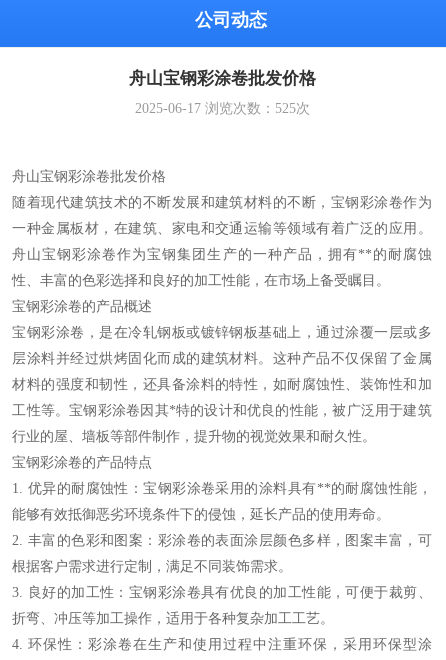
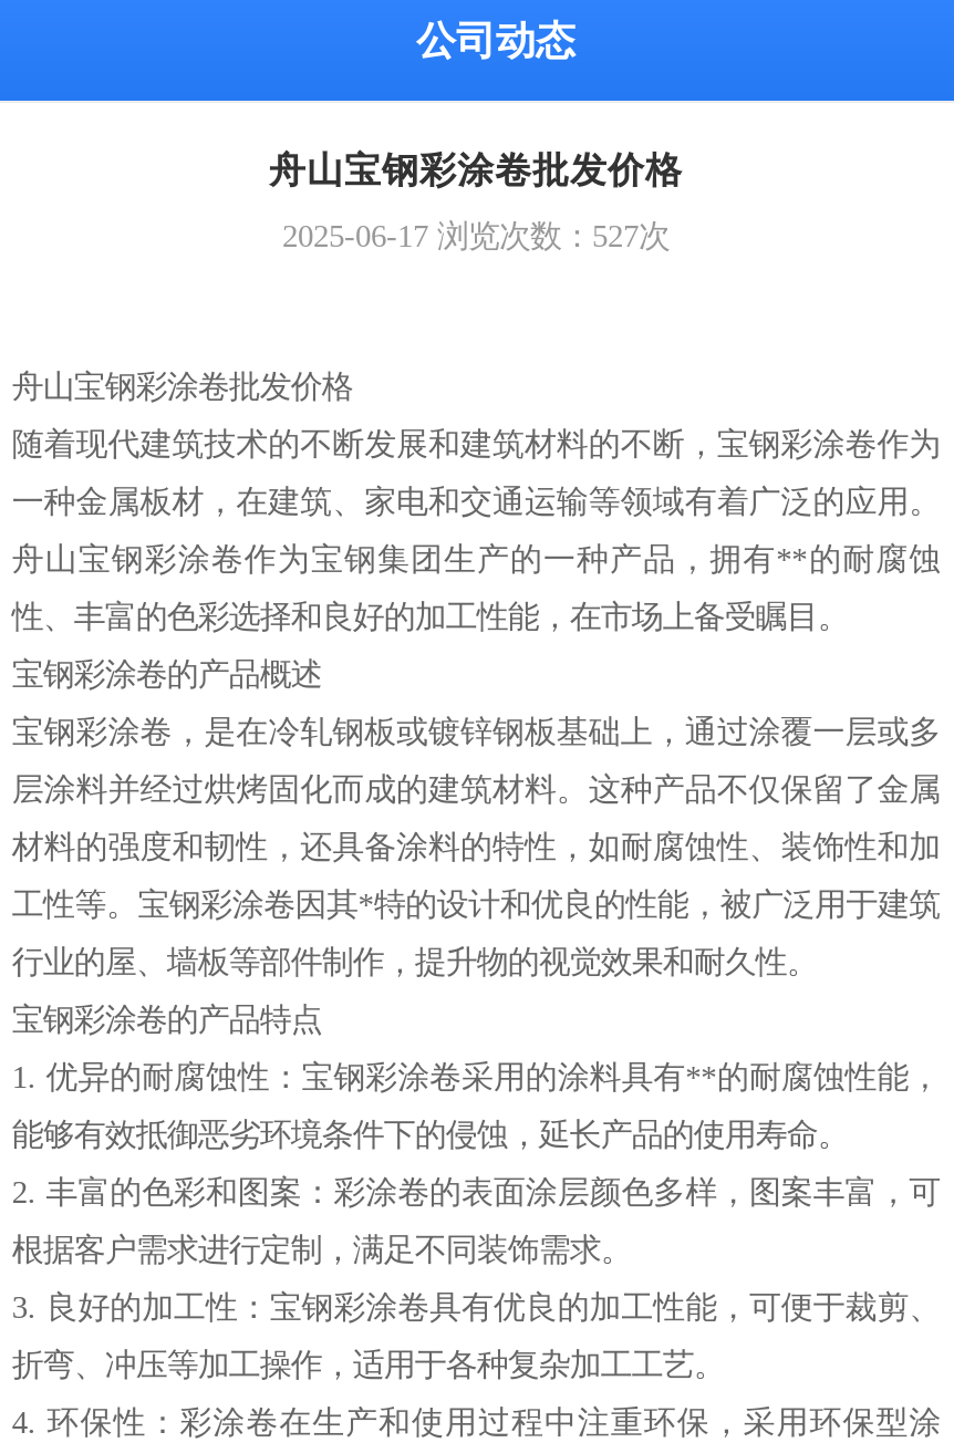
[134,100,309,116] 2025-06-17浏览次数：525次 -> [282,217,670,253] 2025-06-17浏览次数：527次

